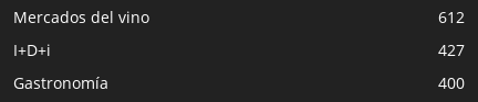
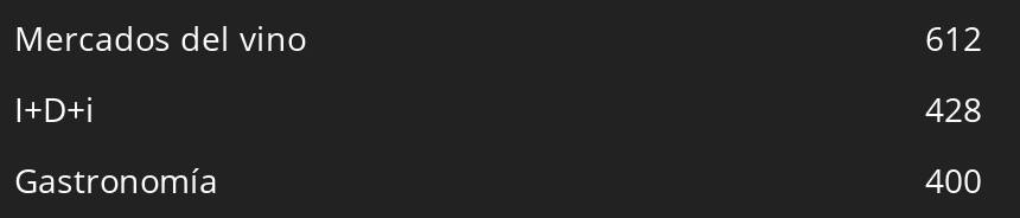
[438,40,465,61] 427 -> [925,86,982,131] 428

